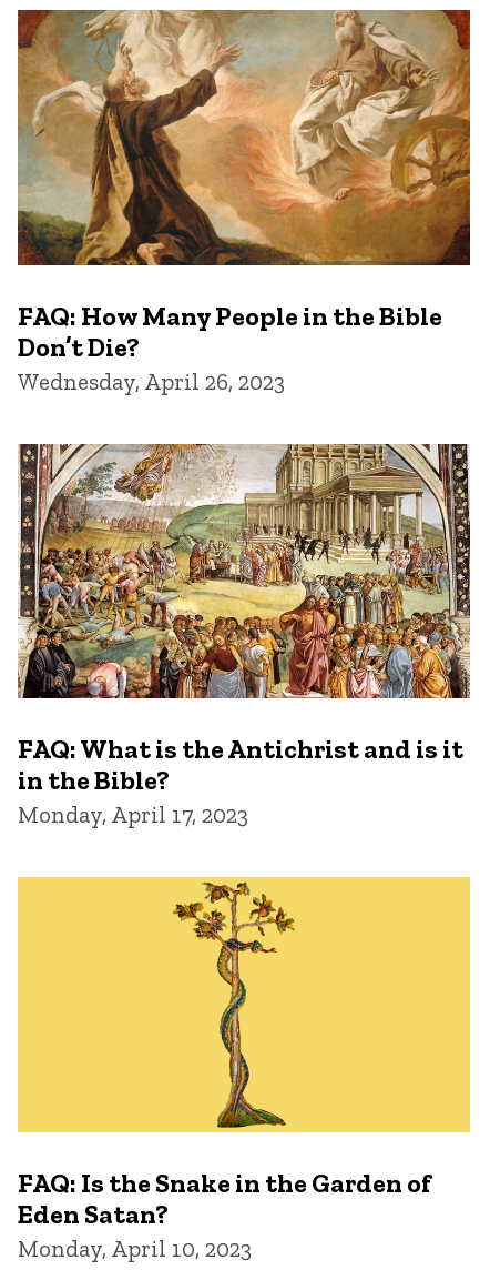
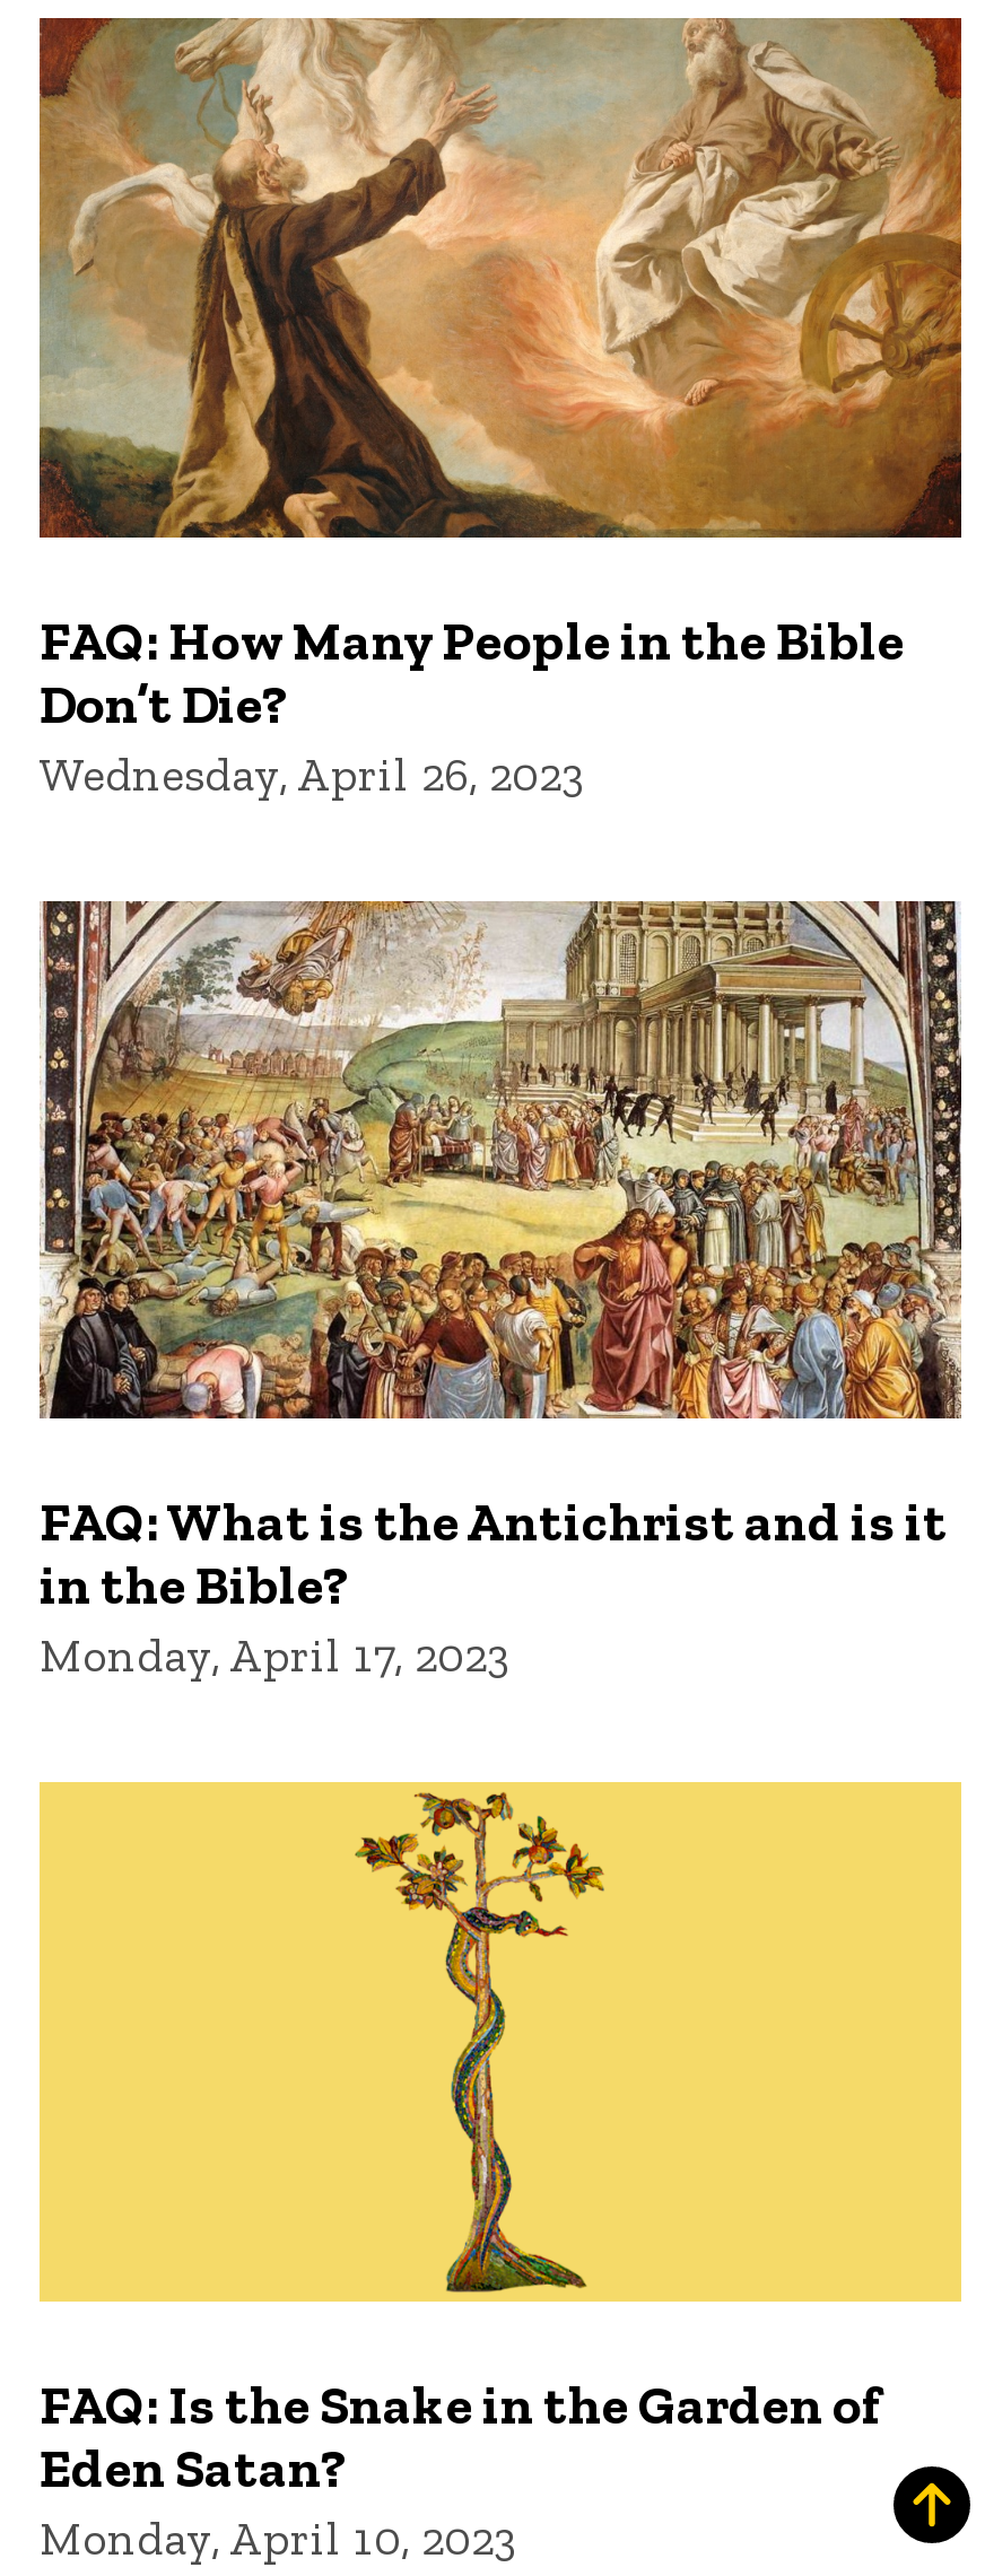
none -> [891,2464,973,2546] [image]

